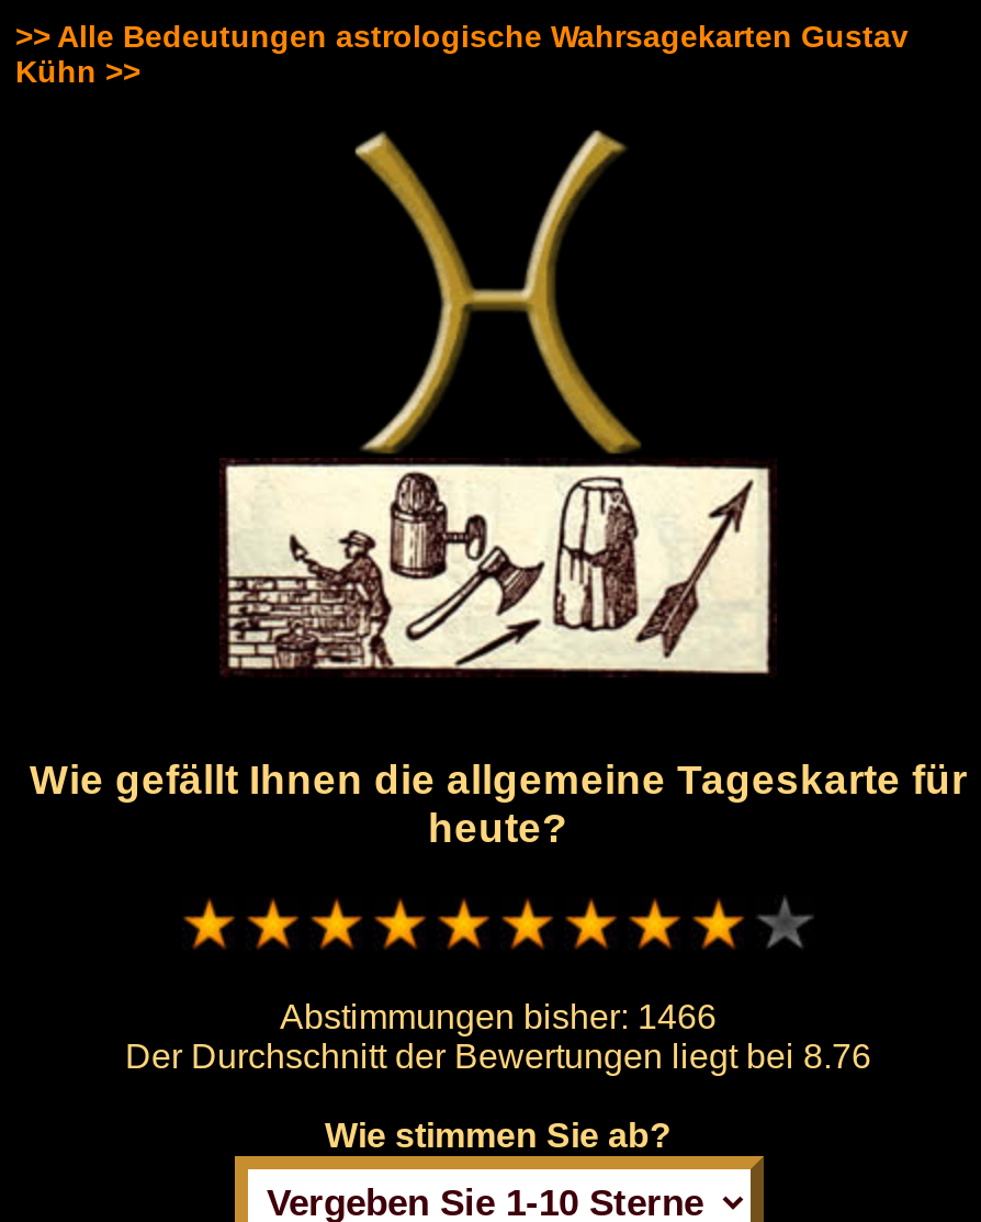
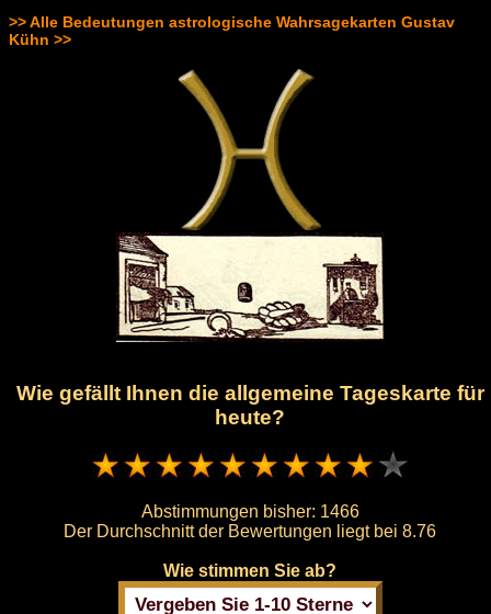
[219,460,775,677] [image] -> [113,235,387,343] [image]

